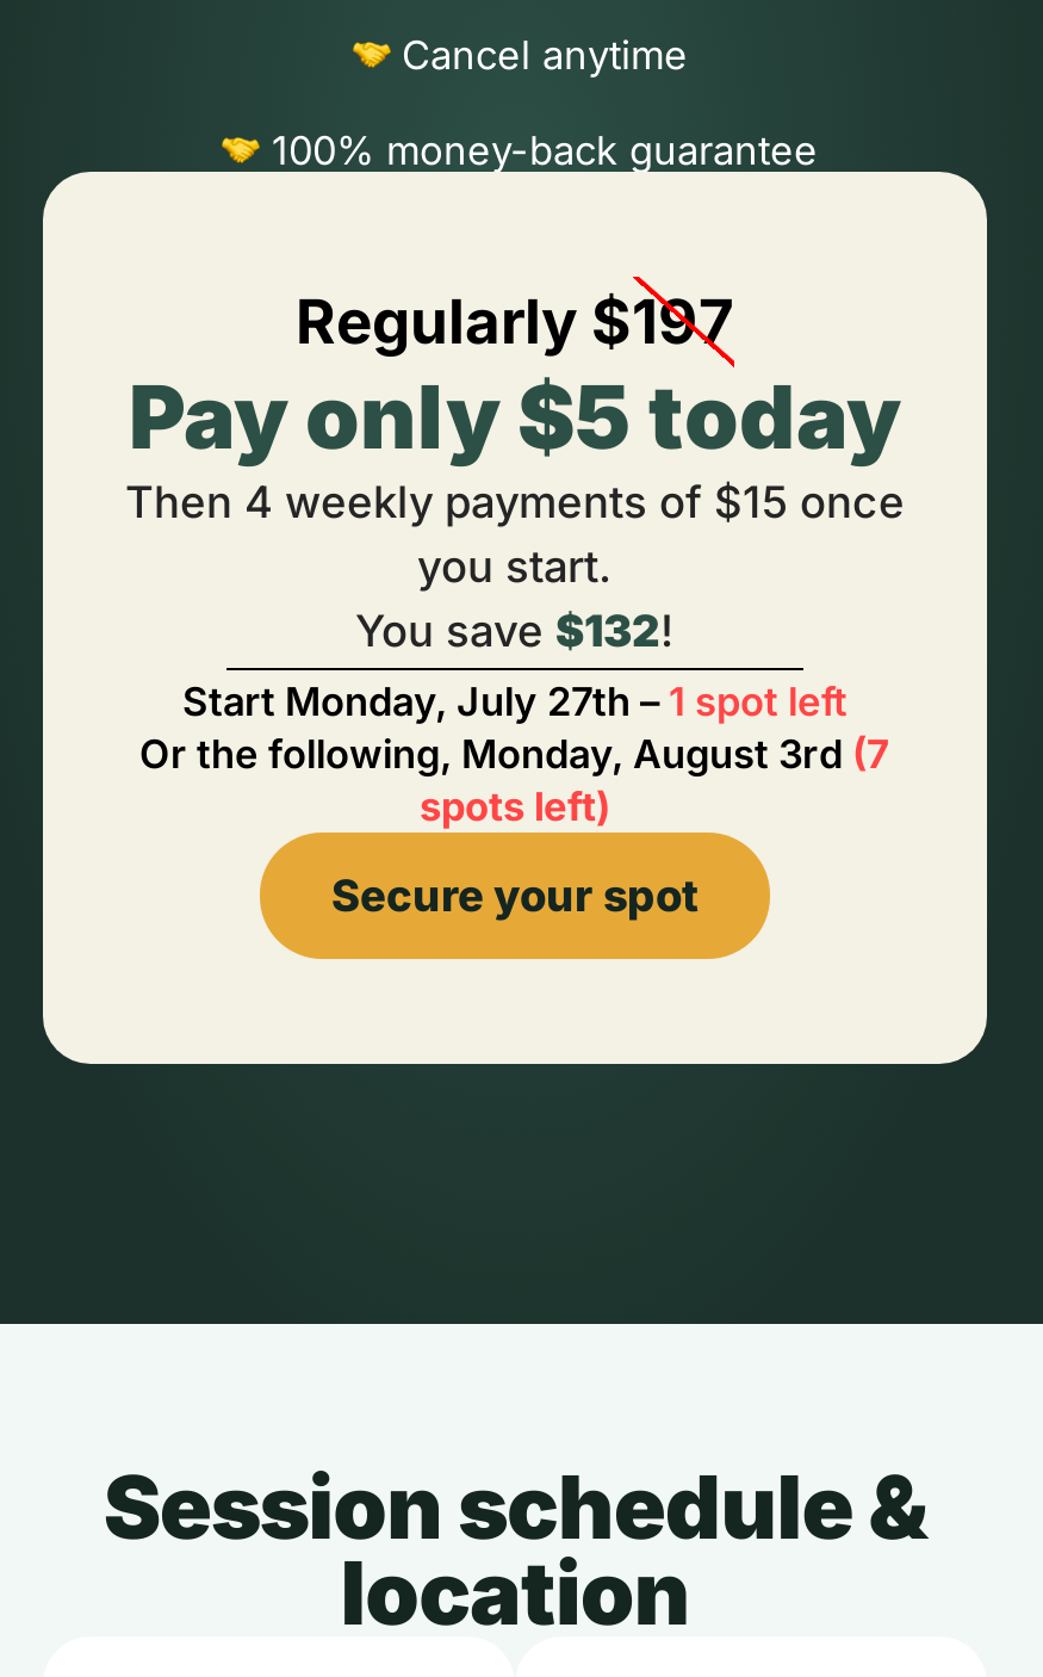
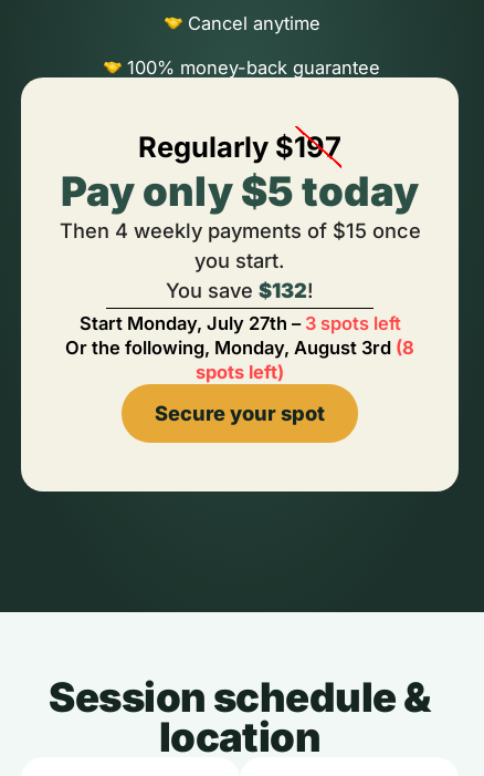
[182,678,848,725] Start Monday, July 27th – 1 spot left -> [79,312,401,334] Start Monday, July 27th – 3 spots left
[139,730,890,778] Or the following, Monday, August 3rd (7 -> [65,337,414,359] Or the following, Monday, August 3rd (8

